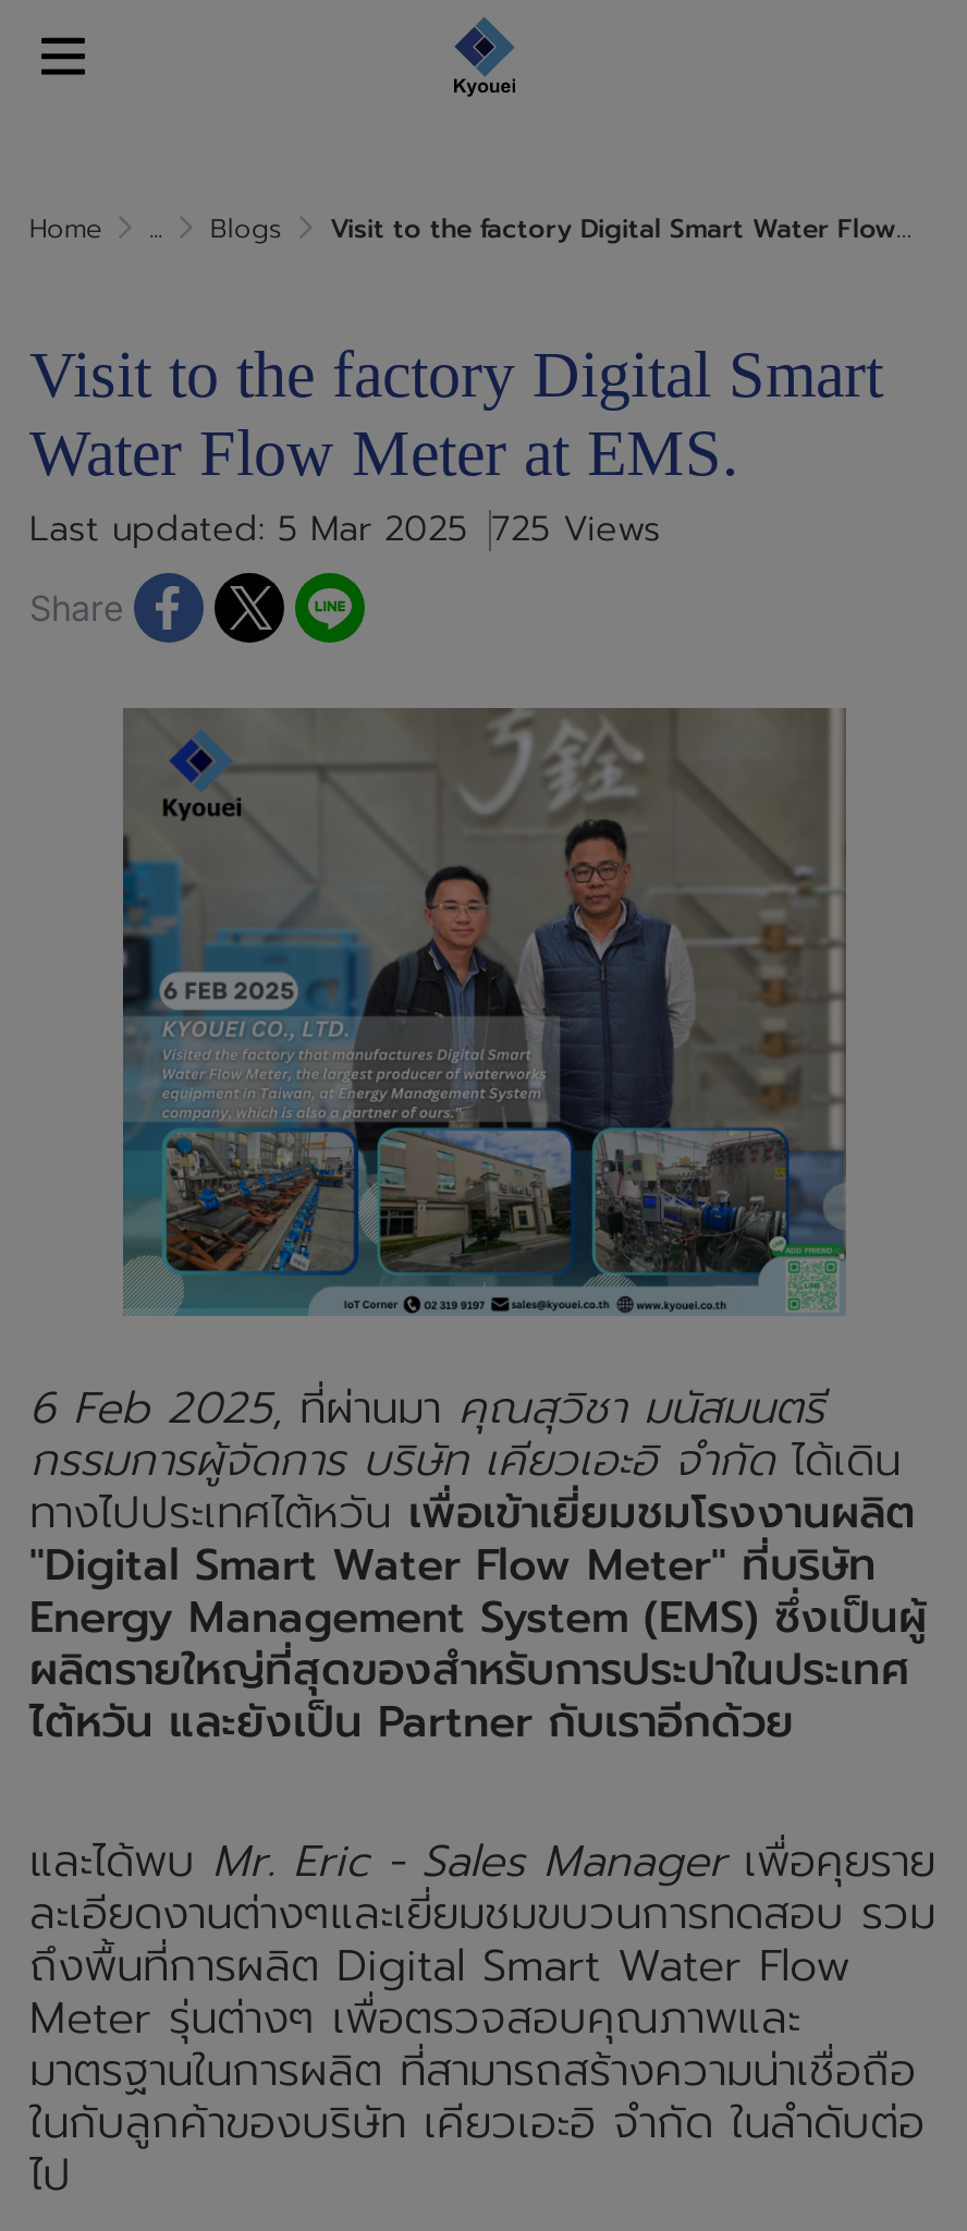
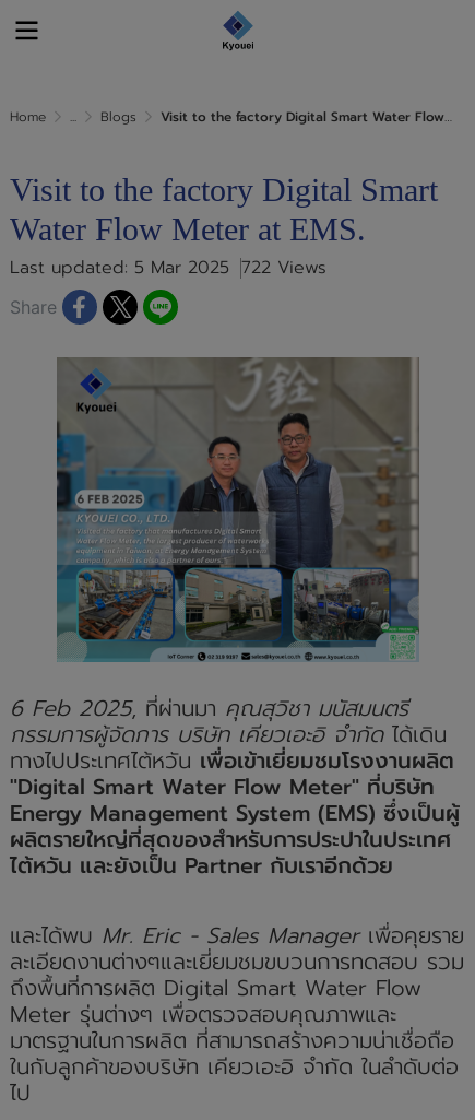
[29,503,661,556] Last updated: 5 Mar 2025 725 Views -> [10,255,326,281] Last updated: 5 Mar 2025 722 Views

